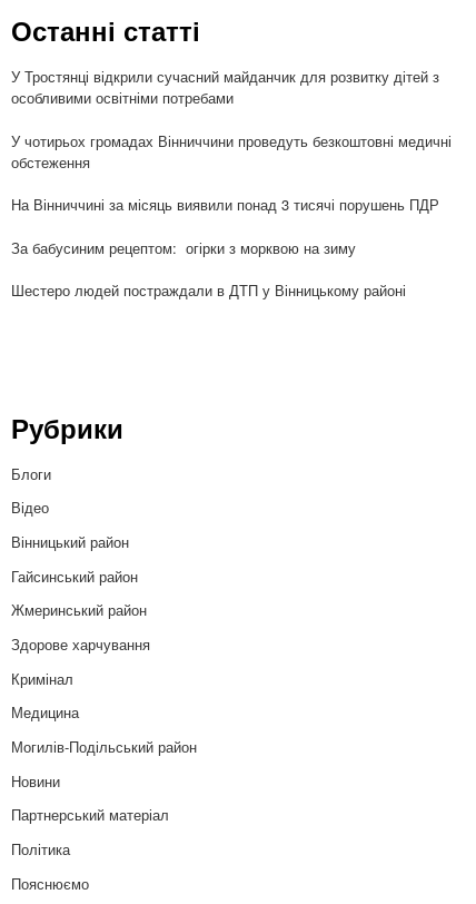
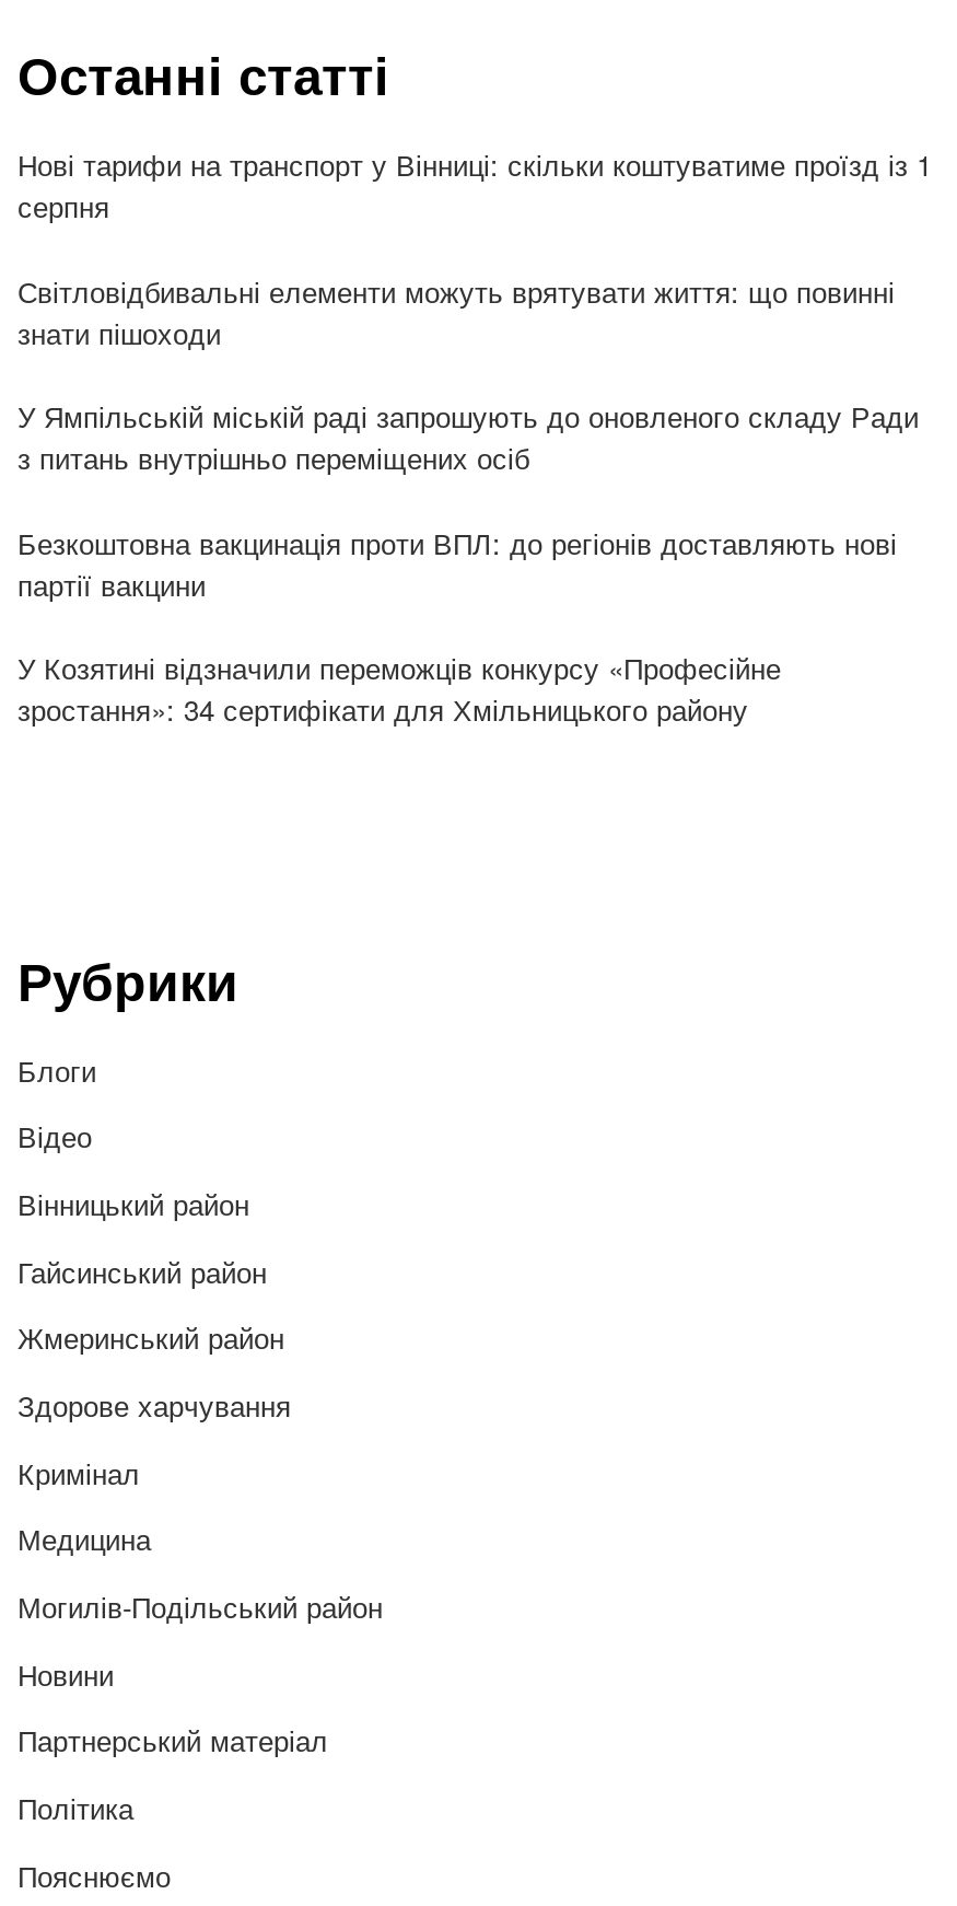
[12,66,440,108] У Тростянці відкрили сучасний майданчик для розвитку дітей з | особливими освітніми потребами -> [17,144,932,227] Нові тарифи на транспорт у Вінниці: скільки коштуватиме проїзд із 1 | серпня
[12,130,452,172] У чотирьох громадах Вінниччини проведуть безкоштовні медичні | обстеження -> [17,269,894,353] Світловідбивальні елементи можуть врятувати життя: що повинні | знати пішоходи
[12,194,440,215] На Вінниччині за місяць виявили понад 3 тисячі порушень ПДР -> [17,395,919,478] У Ямпільській міській раді запрошують до оновленого складу Ради | з питань внутрішньо переміщених осіб
[12,237,356,258] За бабусиним рецептом: огірки з морквою на зиму -> [17,521,897,604] Безкоштовна вакцинація проти ВПЛ: до регіонів доставляють нові | партії вакцини
[12,280,406,301] Шестеро людей постраждали в ДТП у Вінницькому районі -> [17,647,781,730] У Козятині відзначили переможців конкурсу «Професійне | зростання»: 34 сертифікати для Хмільницького району

